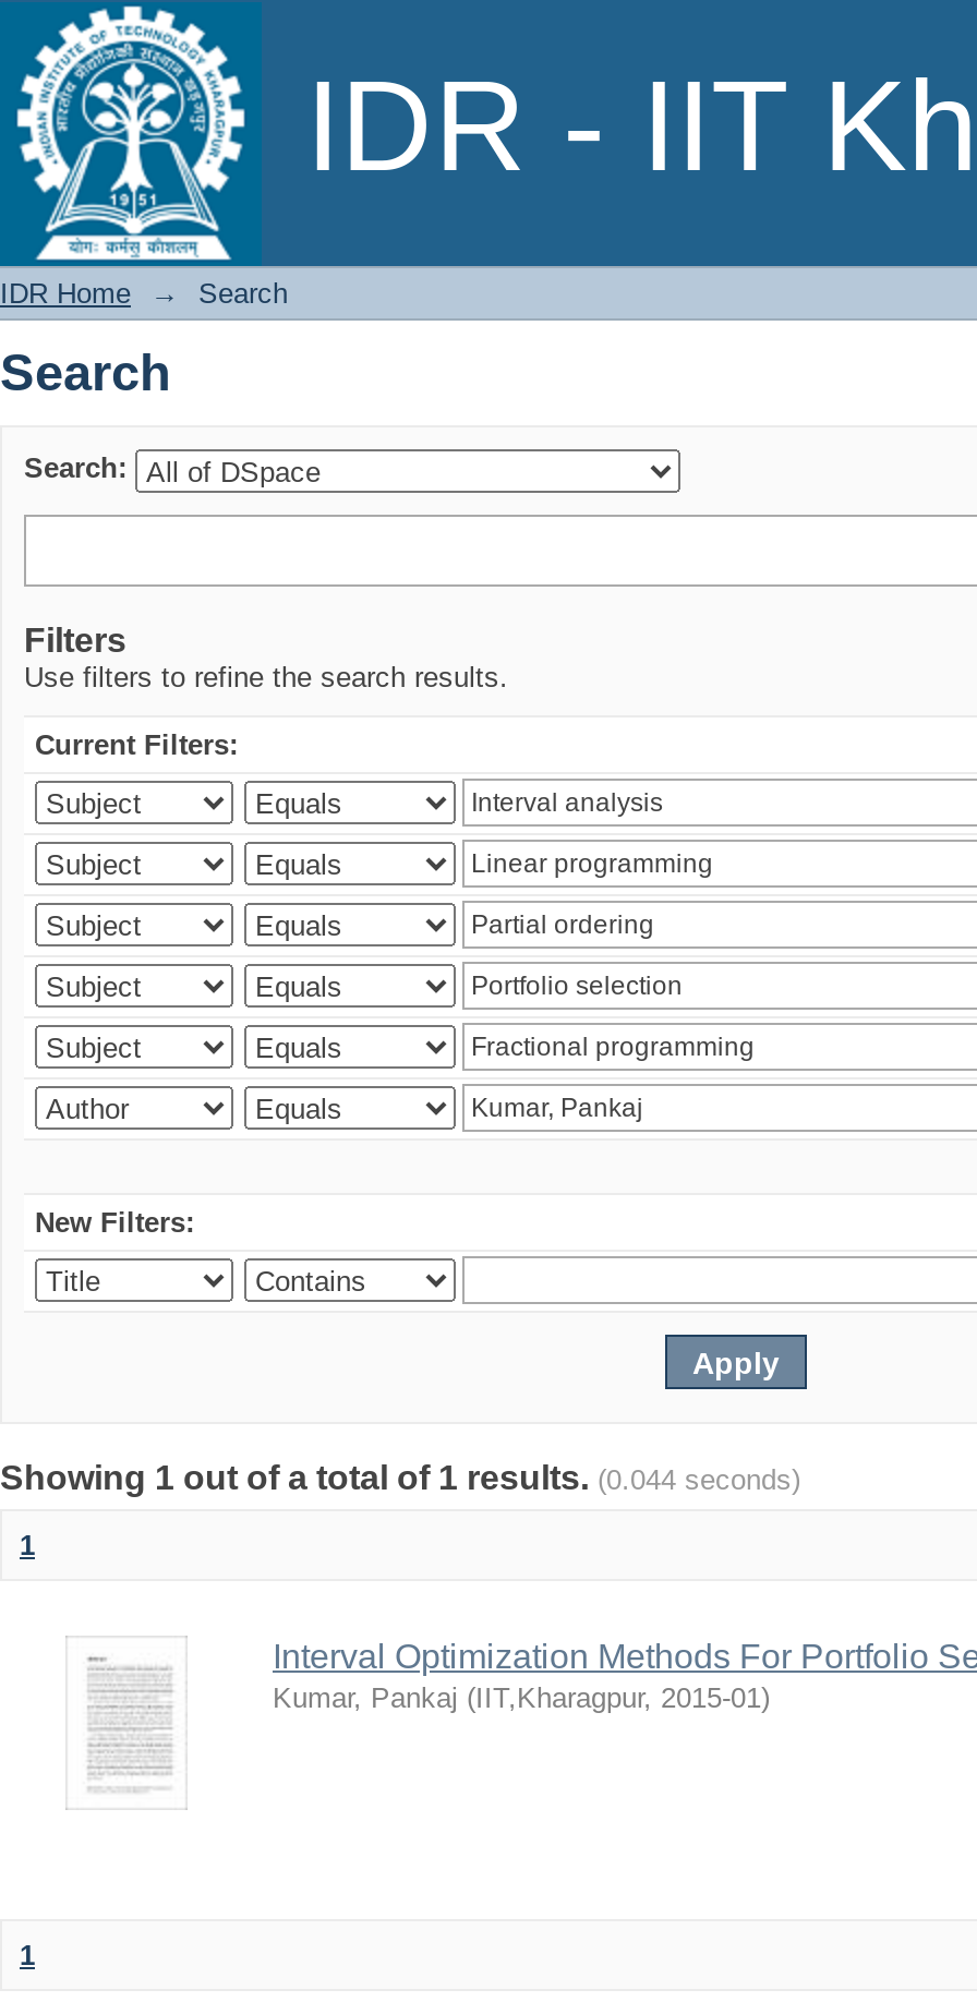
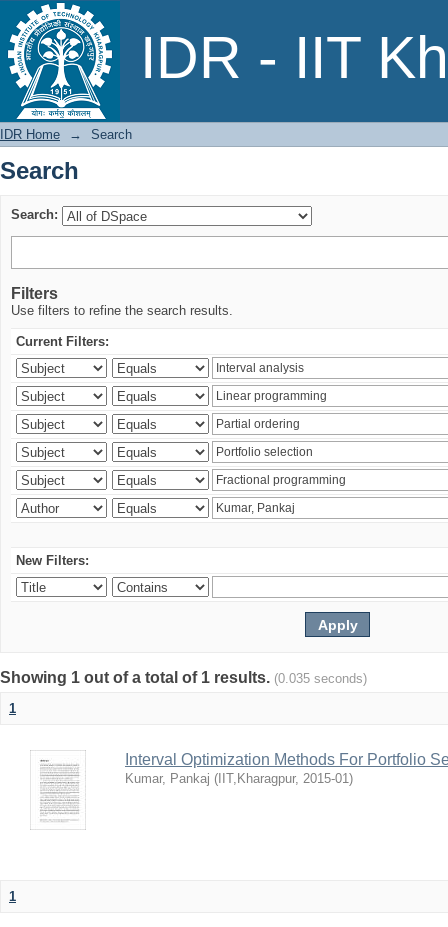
[0,1459,800,1496] Showing 1 out of a total of 1 results. (0.044 seconds) -> [0,669,367,686] Showing 1 out of a total of 1 results. (0.035 seconds)

